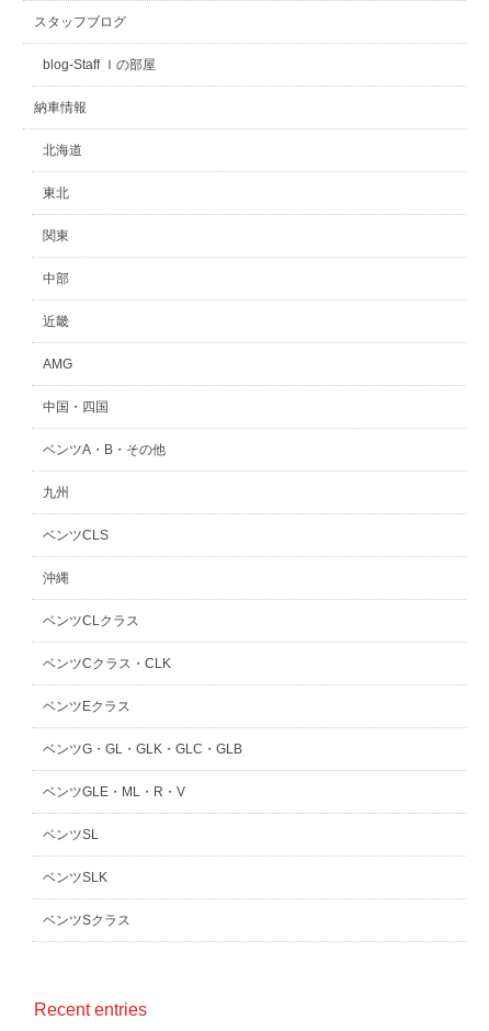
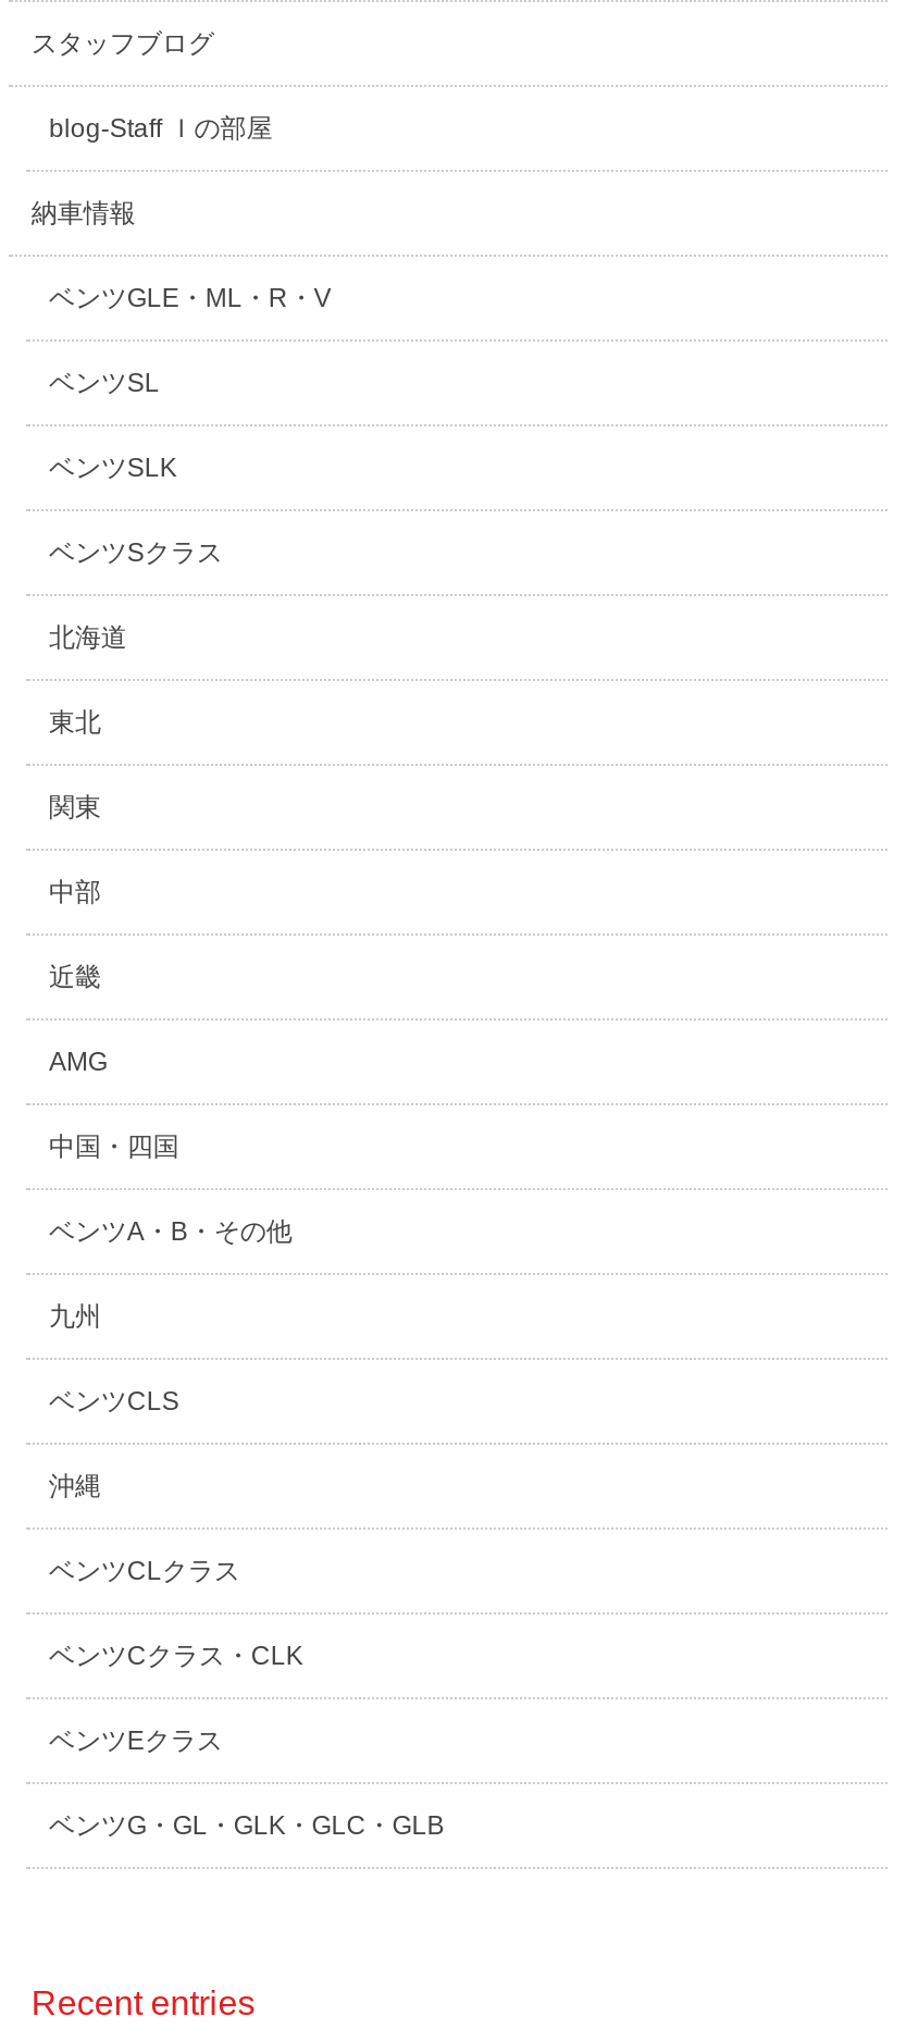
moved [43,143,243,757] -> [49,622,444,1841]: 北海道 | 東北 | 関東 | ... | ベンツEクラス | ベンツG・GL・GLK・GLC・GLB
moved [43,784,186,928] -> [49,283,331,568]: ベンツGLE・ML・R・V | ベンツSL | ベンツSLK | ベンツSクラス

